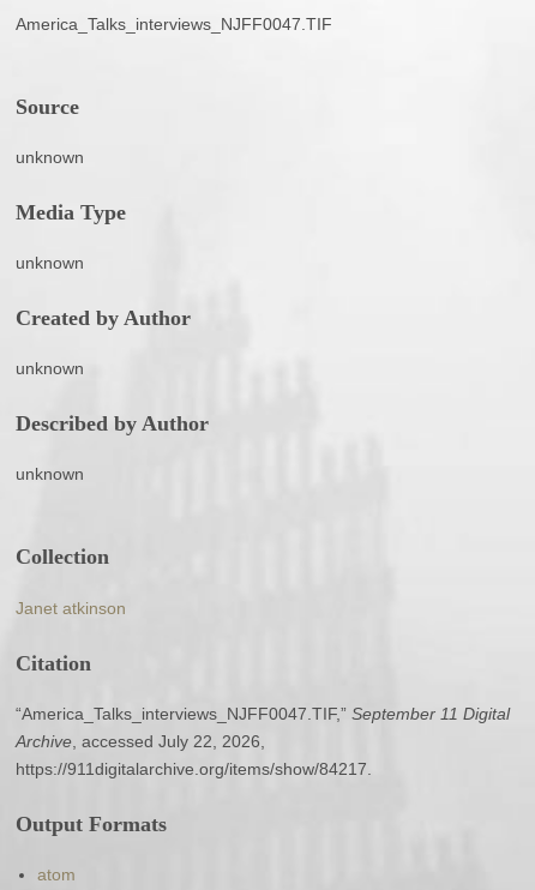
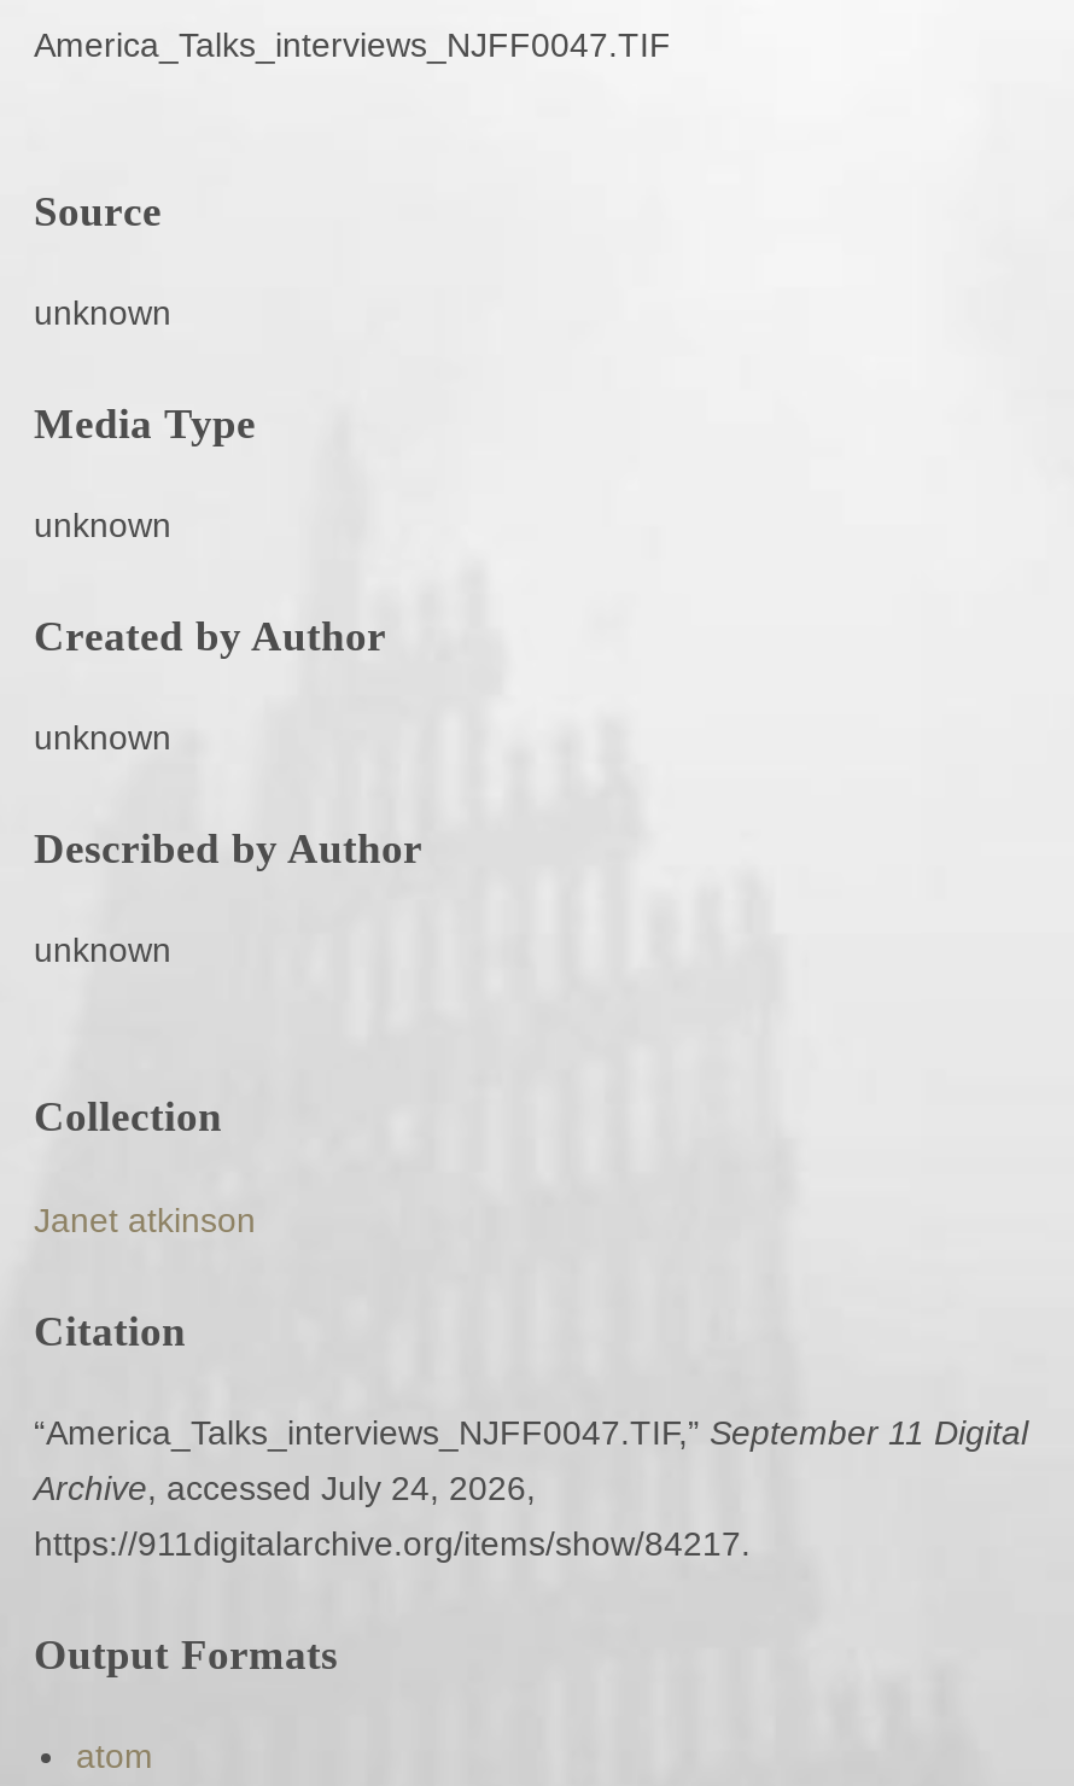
[16,731,265,751] Archive, accessed July 22, 2026, -> [34,1468,536,1507] Archive, accessed July 24, 2026,

